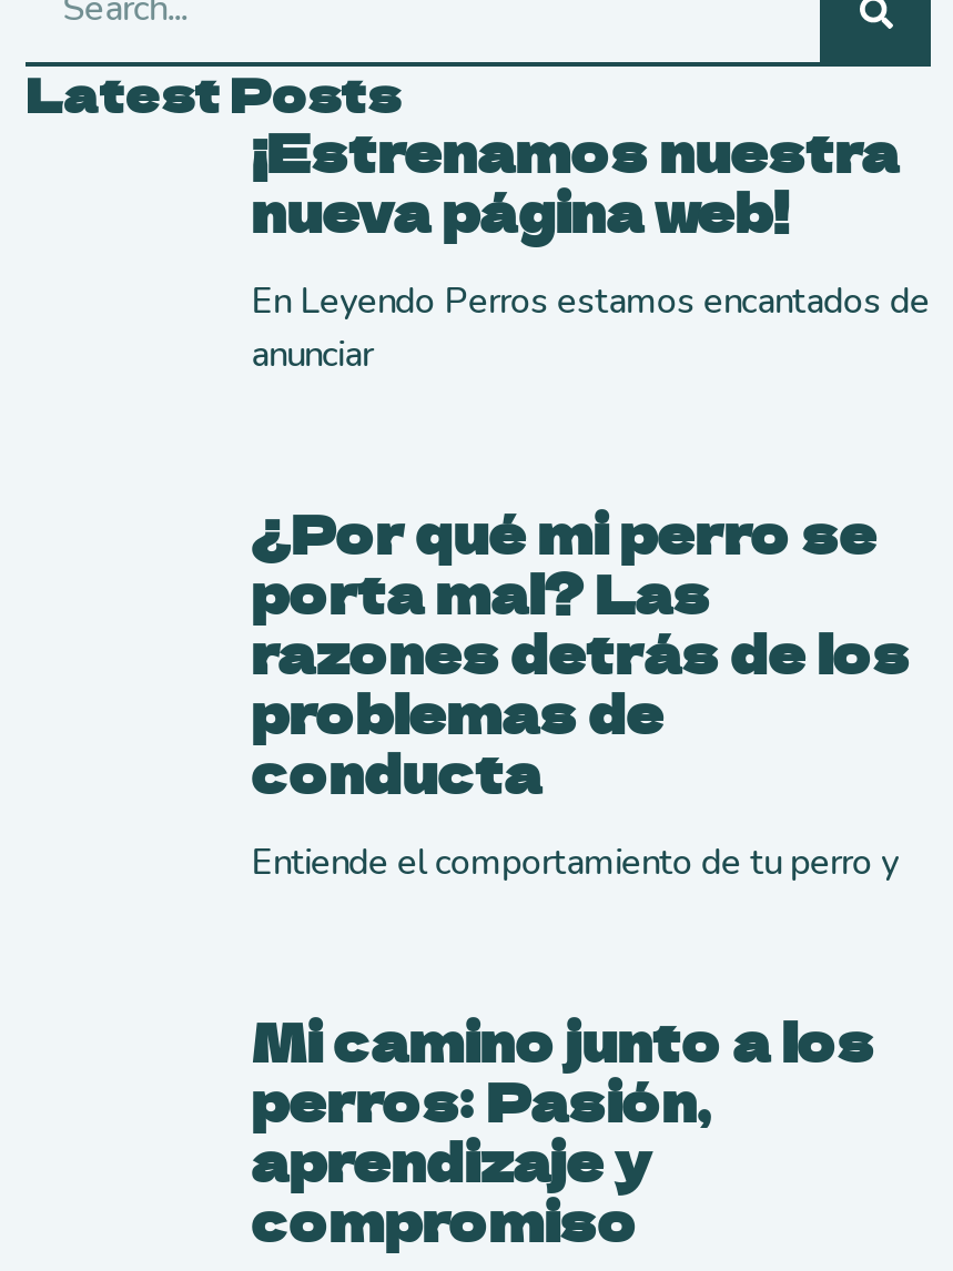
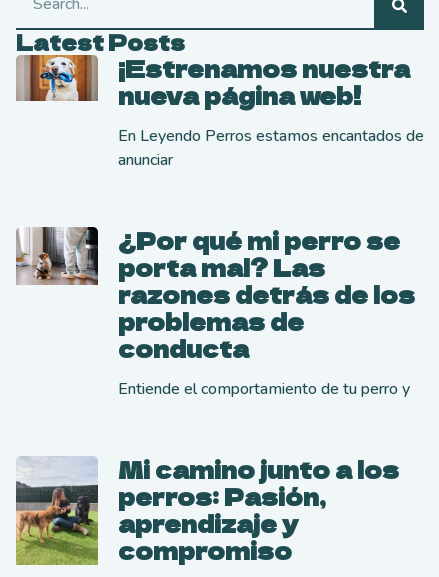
none -> [15,60,99,102] [image]
none -> [15,226,99,286] [image]
none -> [15,456,99,566] [image]

